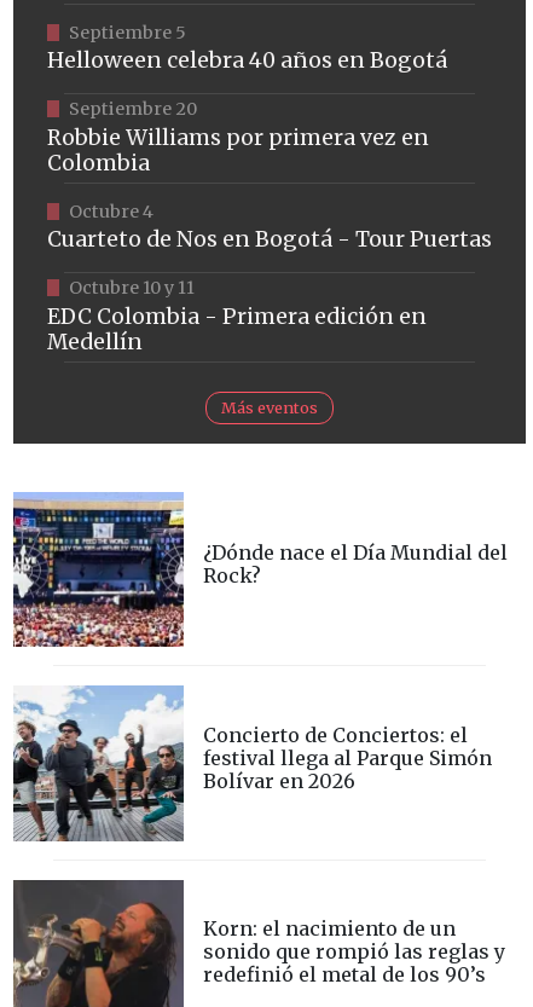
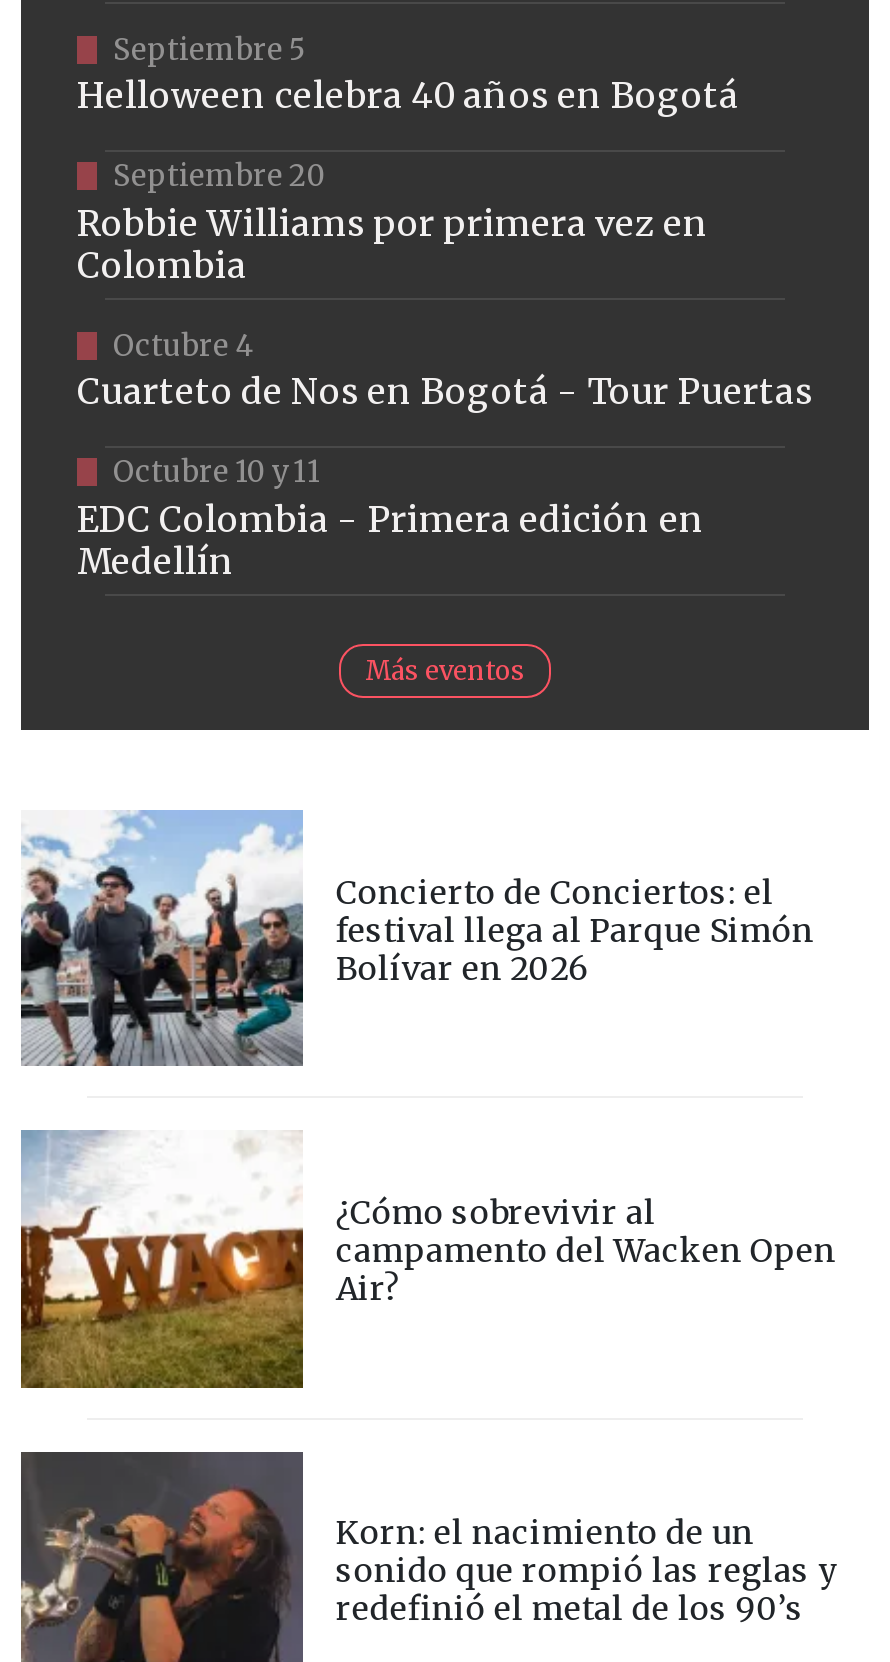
[13,492,508,648] [image] | ¿Dónde nace el Día Mundial del | Rock? -> none
moved [11,684,492,843] -> [17,808,814,1070]: [image] | Concierto de Conciertos: el | festival llega al Parque Simón | Bolívar en 2026
none -> [19,1128,836,1390] [image] | ¿Cómo sobrevivir al | campamento del Wacken Open | Air?

